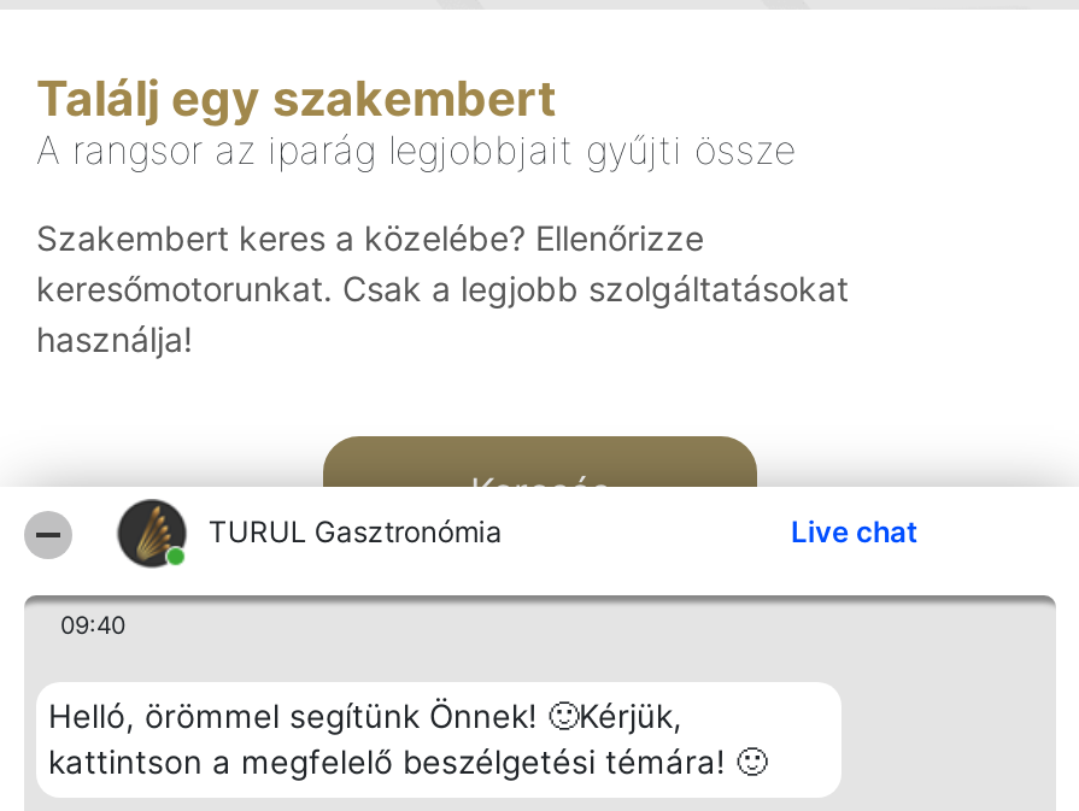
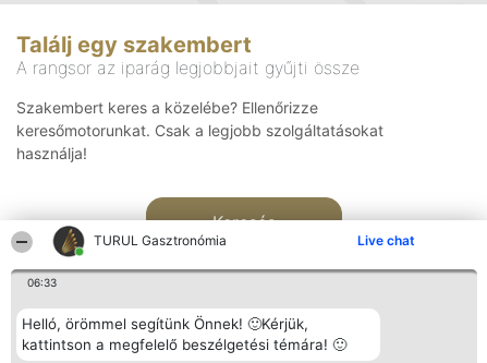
[60,610,125,639] 09:40 -> [27,276,57,289] 06:33

